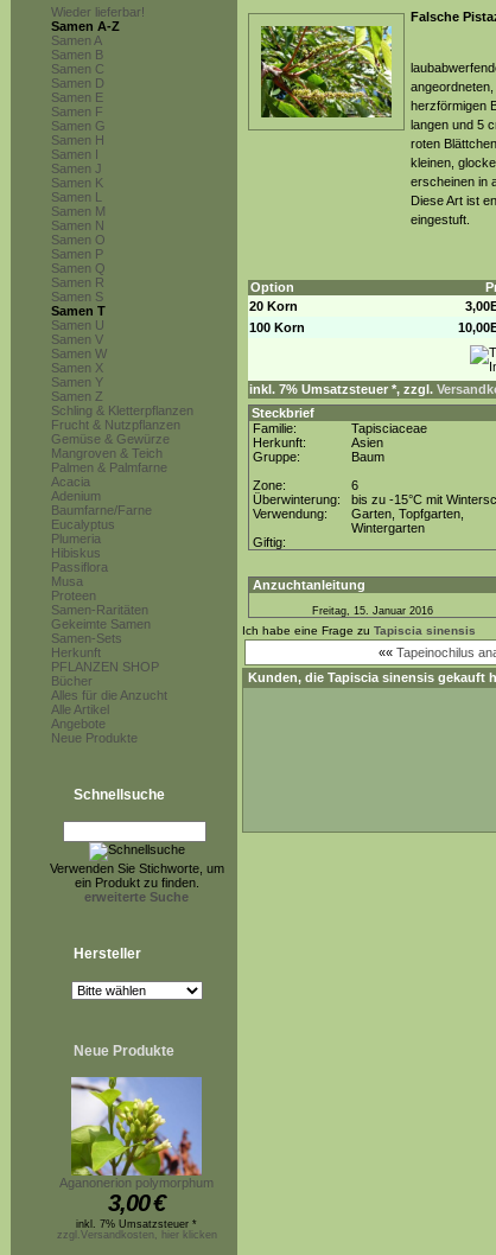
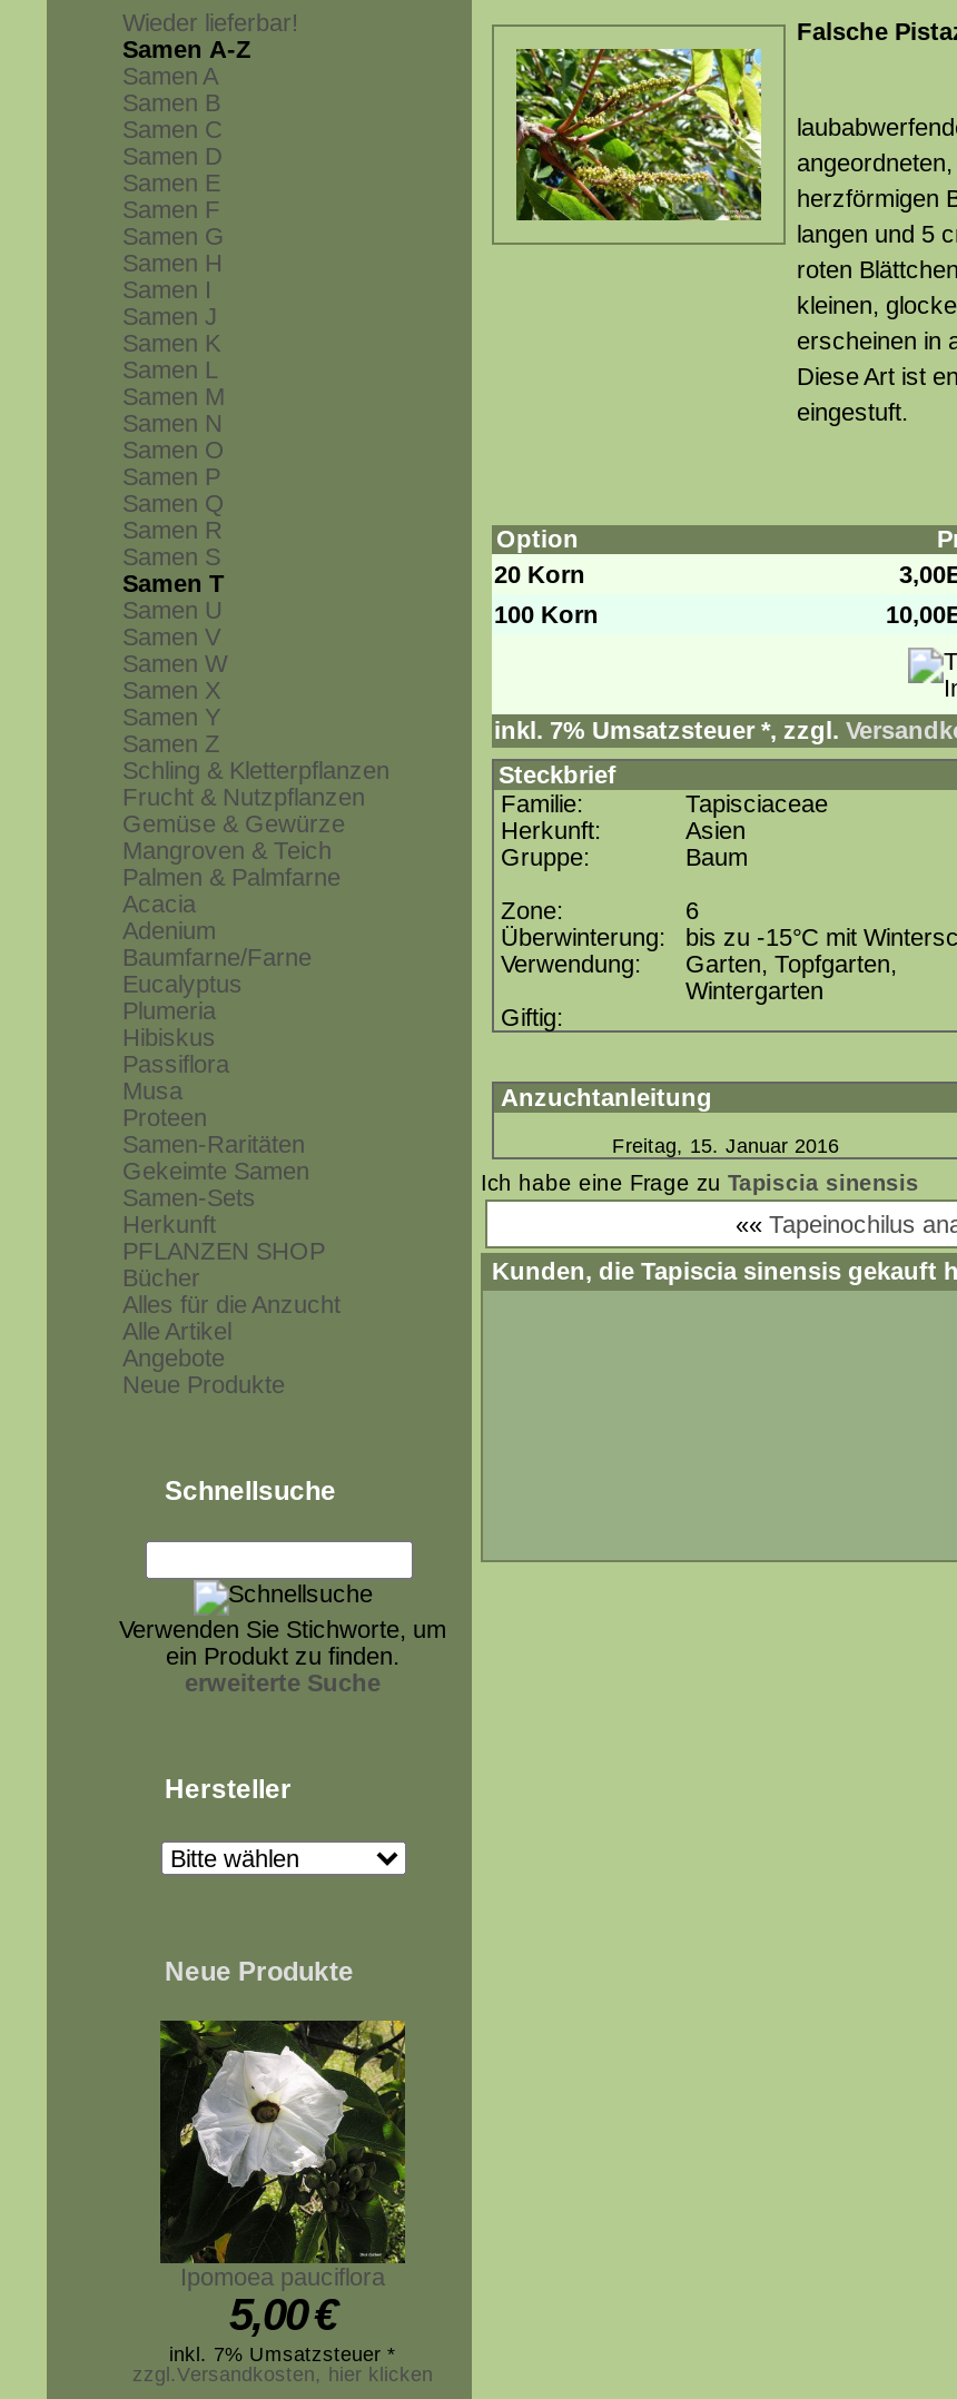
[59,1076,214,1216] [image] | Aganonerion polymorphum | 3,00 € -> [158,2018,407,2339] [image] | Ipomoea pauciflora | 5,00 €

